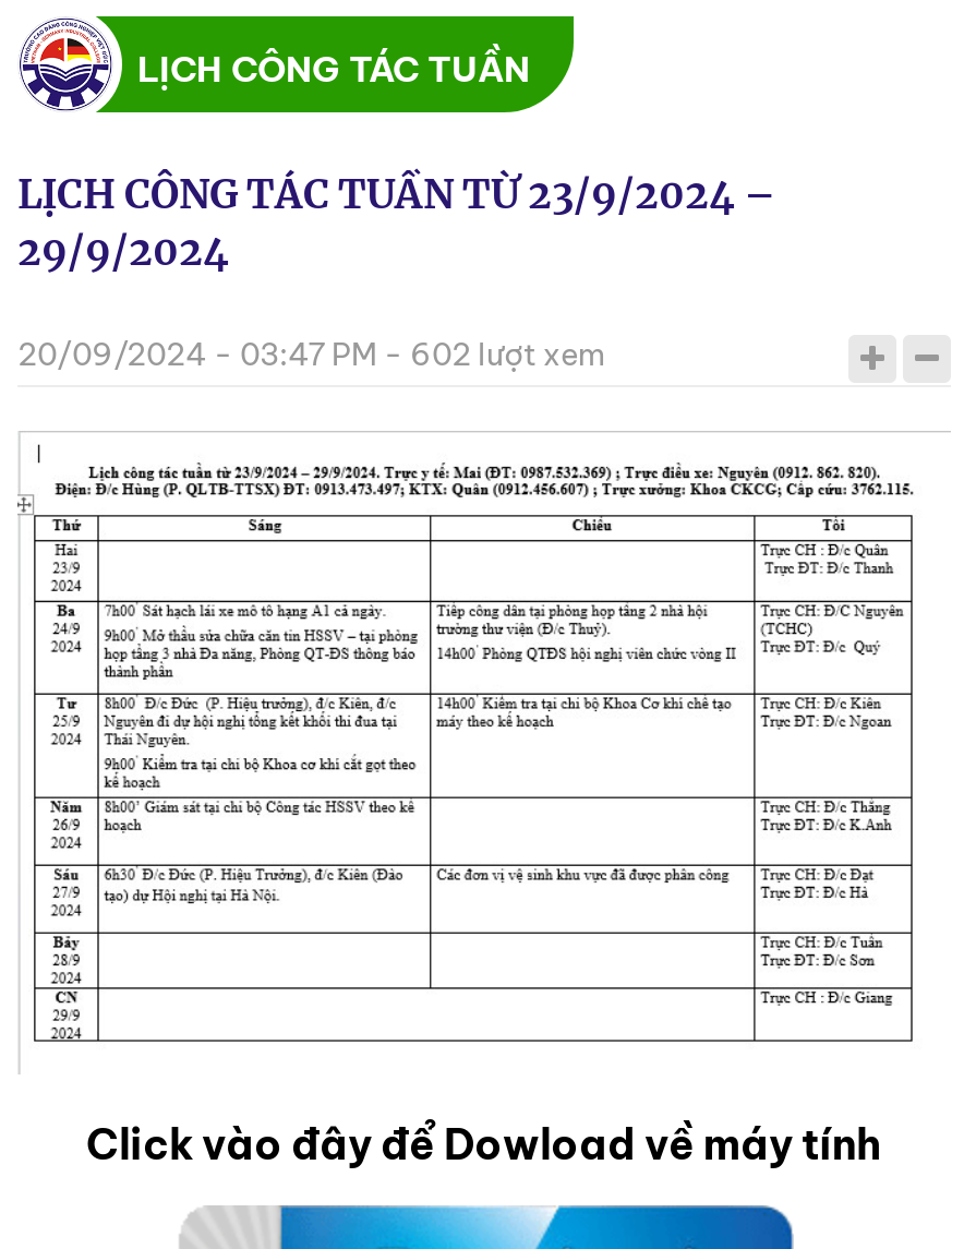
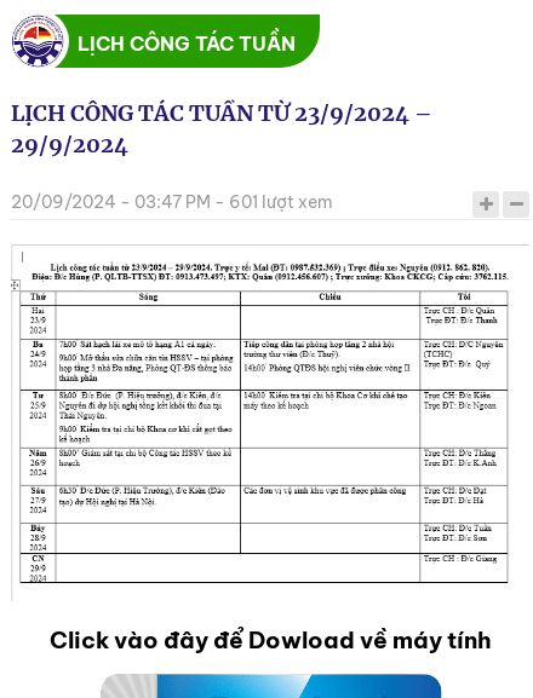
[17,335,606,374] 20/09/2024 - 03:47 PM - 602 lượt xem -> [11,191,333,213] 20/09/2024 - 03:47 PM - 601 lượt xem

